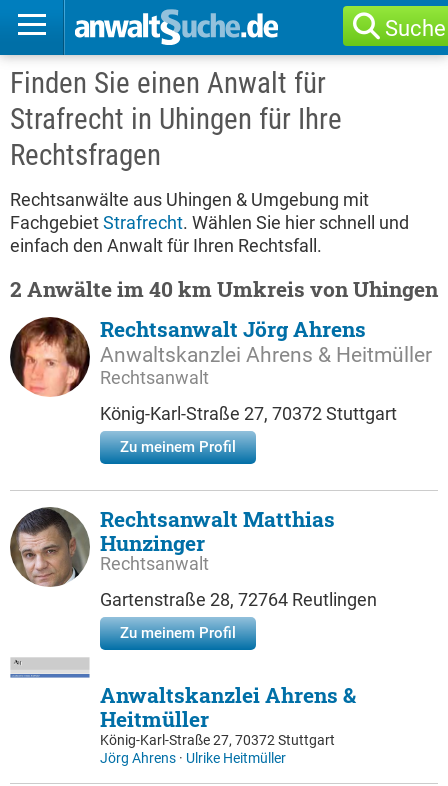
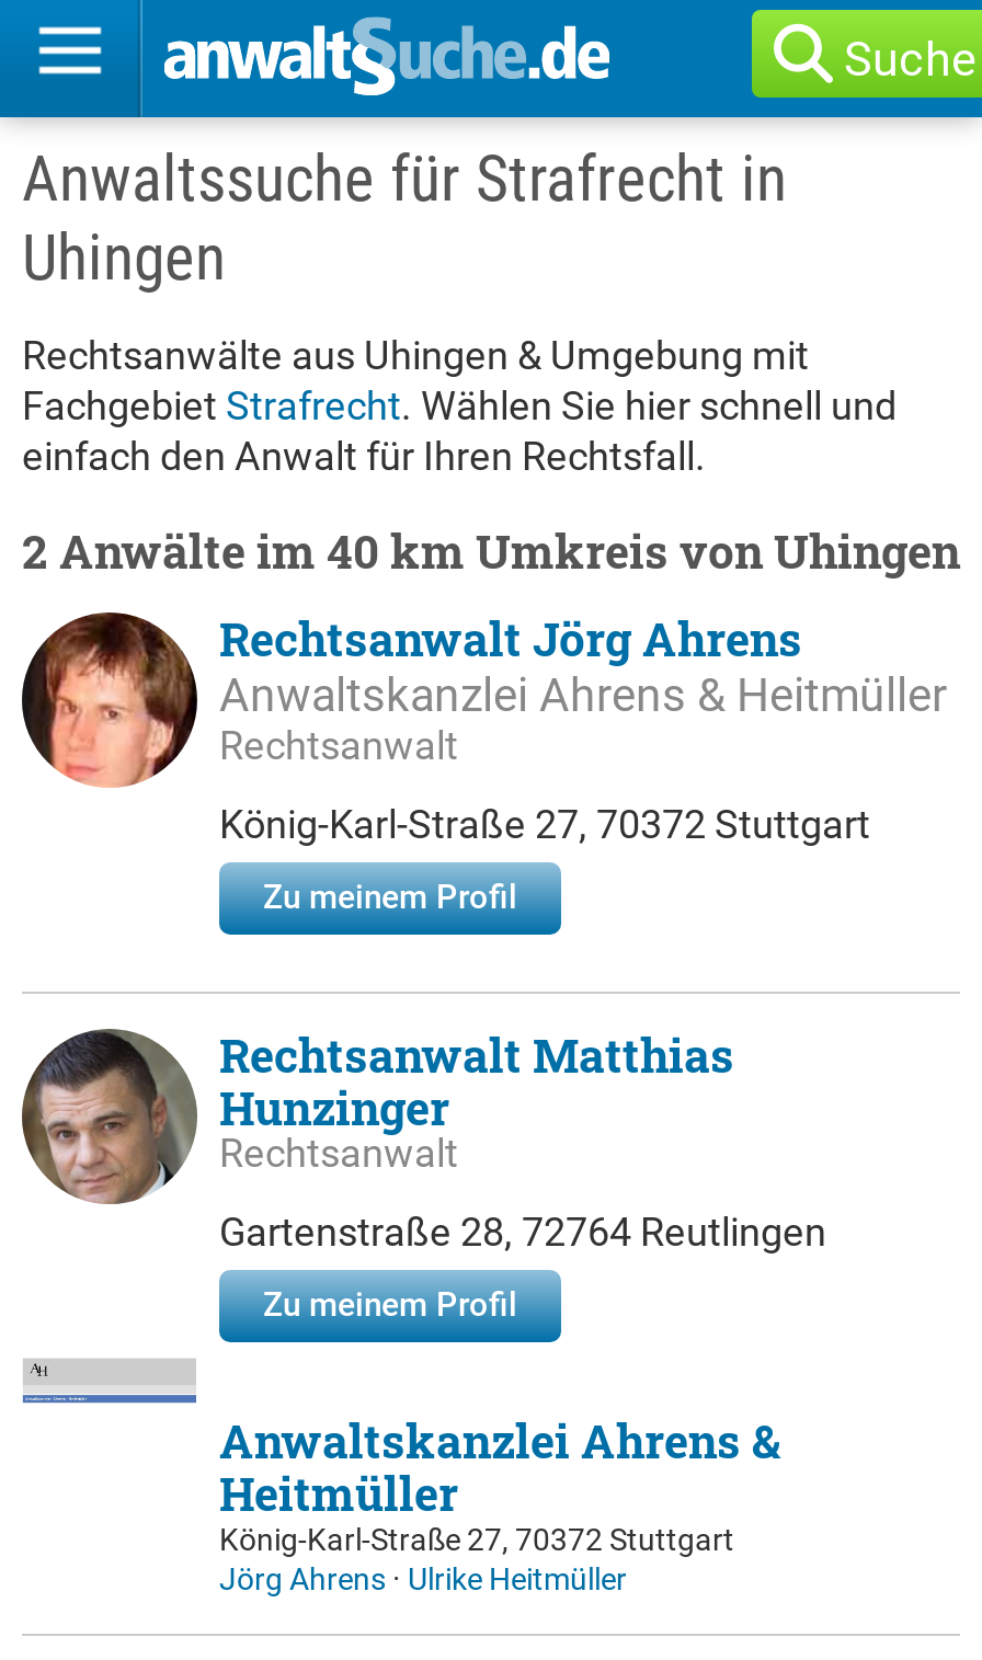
[10,66,342,172] Finden Sie einen Anwalt für | Strafrecht in Uhingen für Ihre | Rechtsfragen -> [22,141,787,295] Anwaltssuche für Strafrecht in | Uhingen

